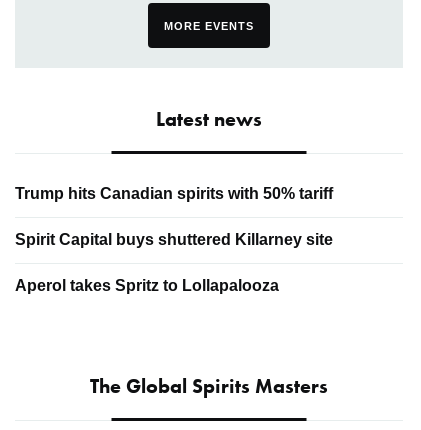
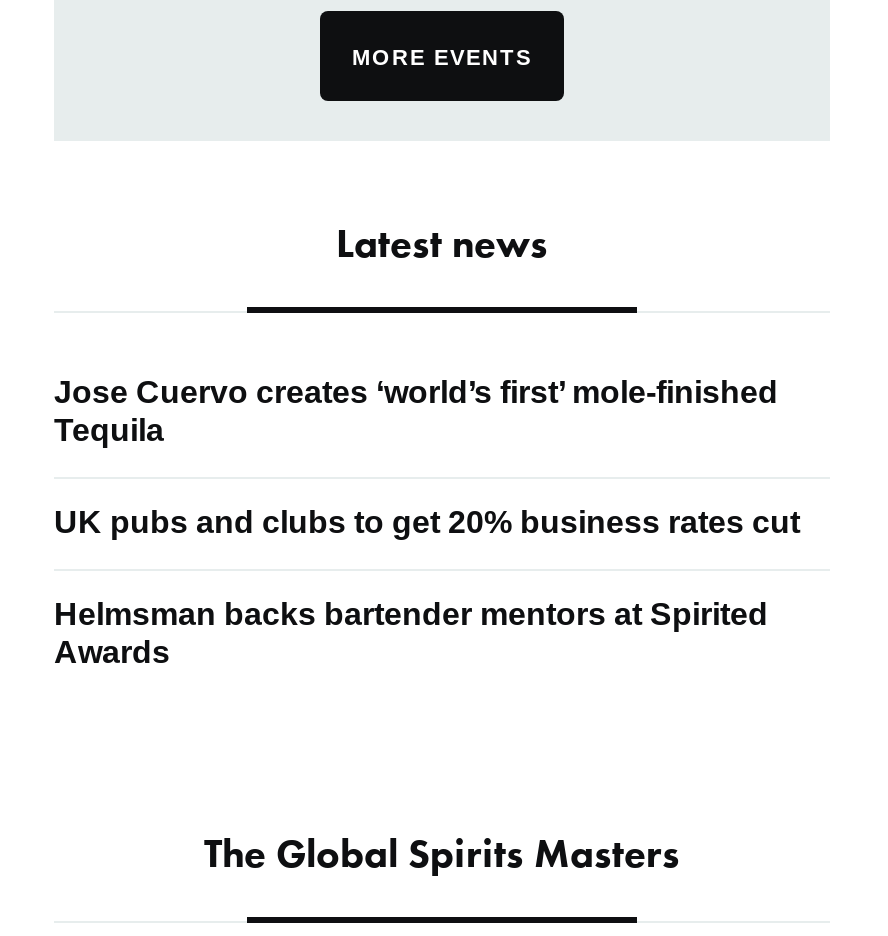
[15,185,333,202] Trump hits Canadian spirits with 50% tariff -> [54,374,778,446] Jose Cuervo creates ‘world’s first’ mole-finished | Tequila
[15,231,333,248] Spirit Capital buys shuttered Killarney site -> [54,504,800,538] UK pubs and clubs to get 20% business rates cut
[15,277,279,294] Aperol takes Spritz to Lollapalooza -> [54,596,768,668] Helmsman backs bartender mentors at Spirited | Awards

